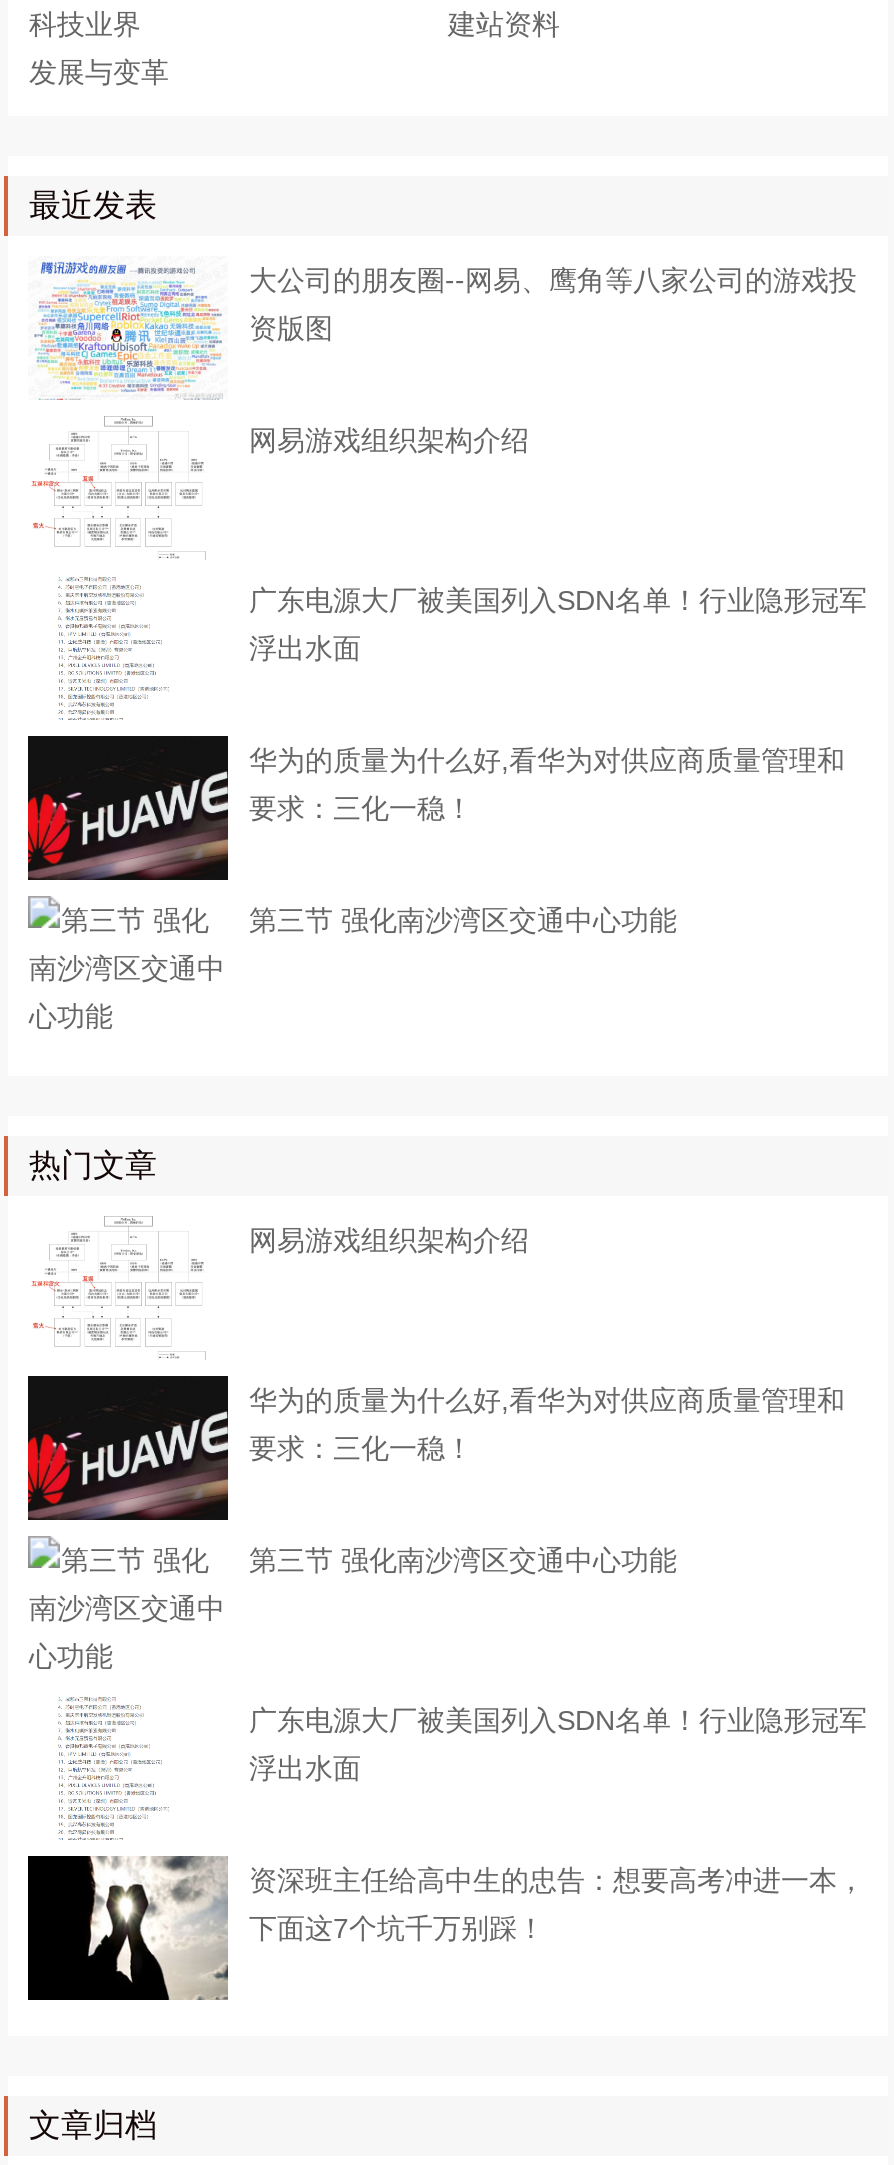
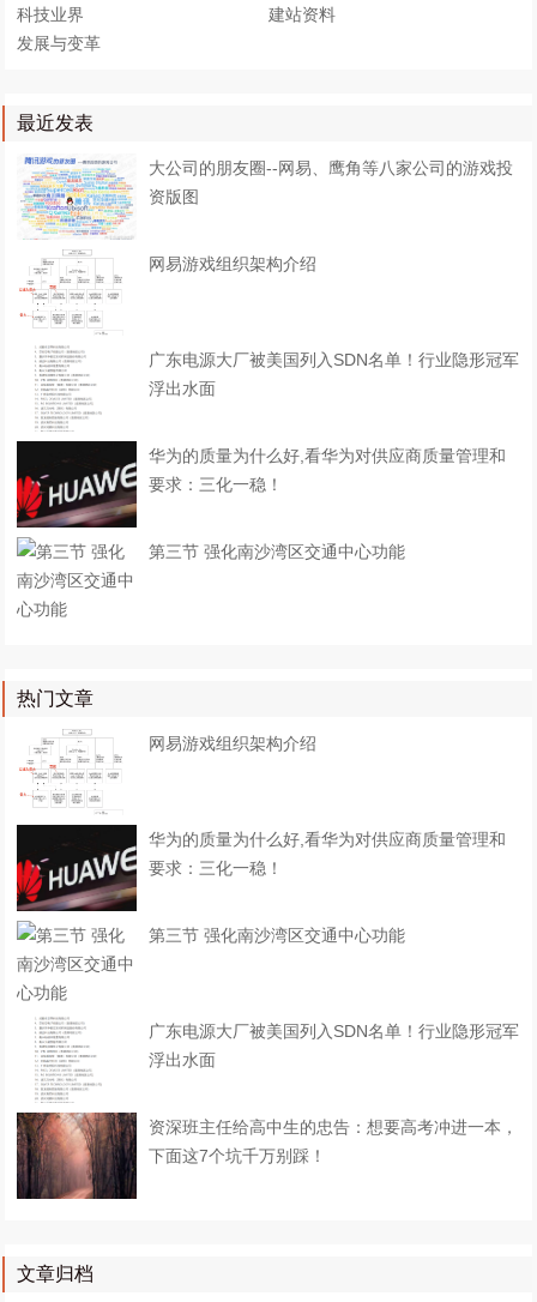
[28,1854,228,2002] [image] -> [16,1111,137,1200] [image]

